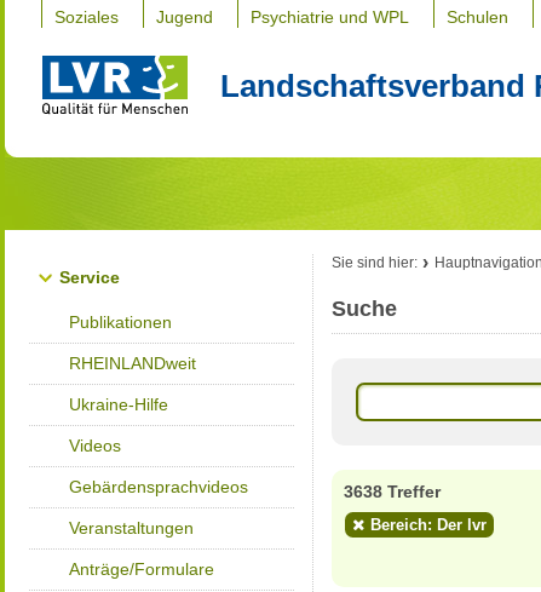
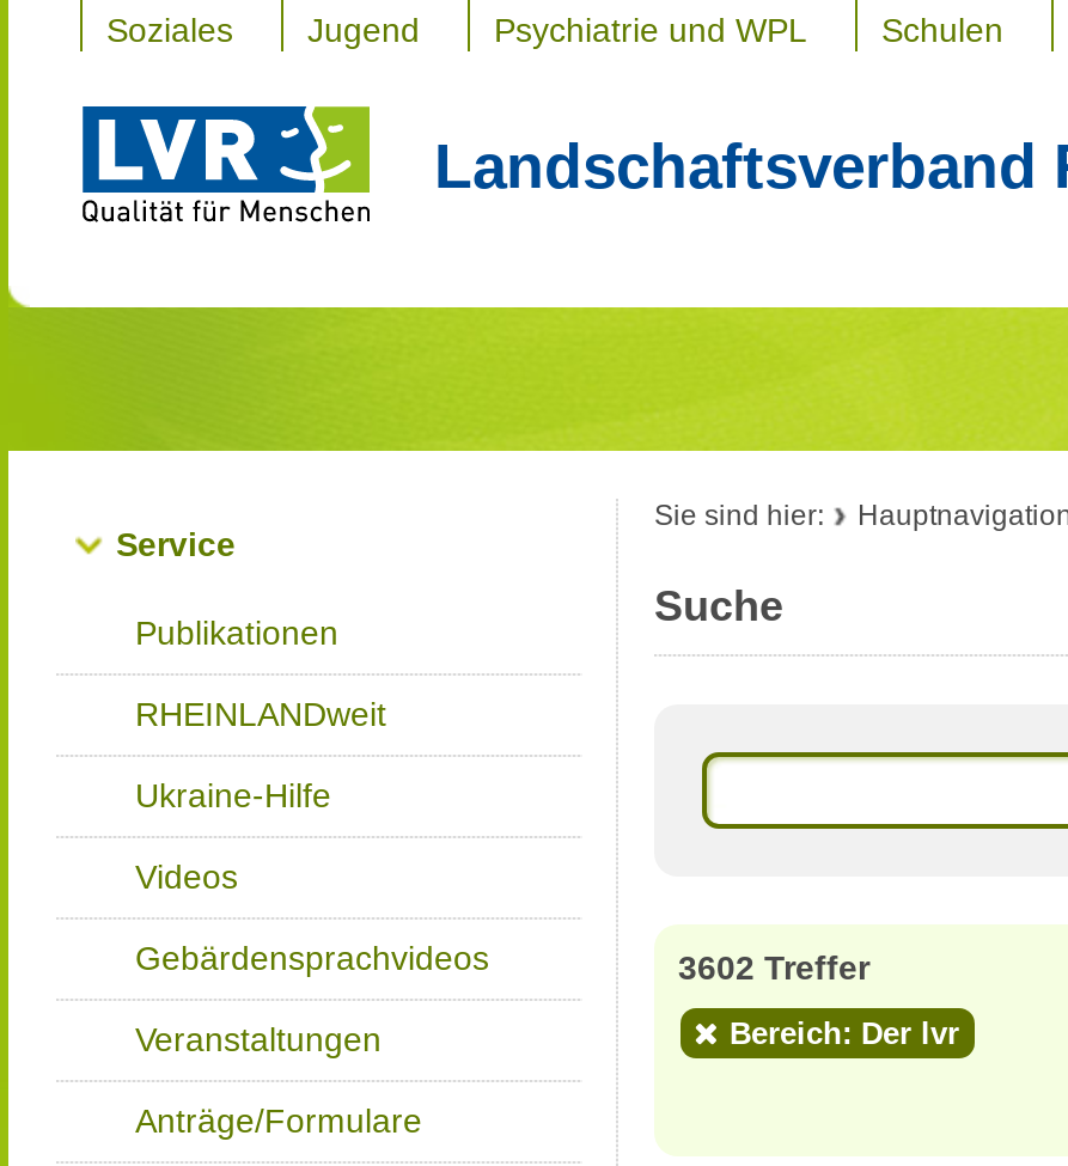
[344,482,441,501] 3638 Treffer -> [678,948,869,987] 3602 Treffer

